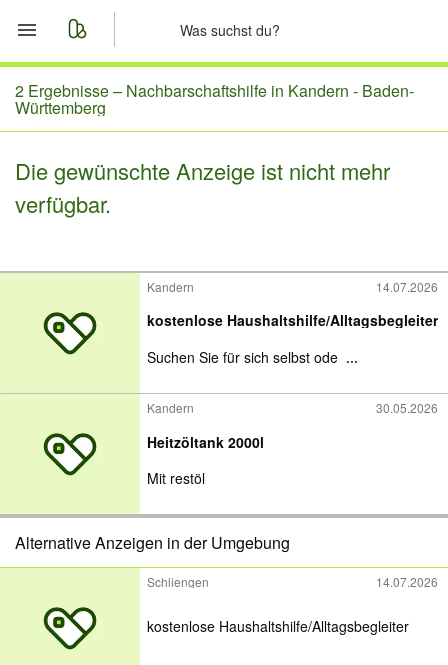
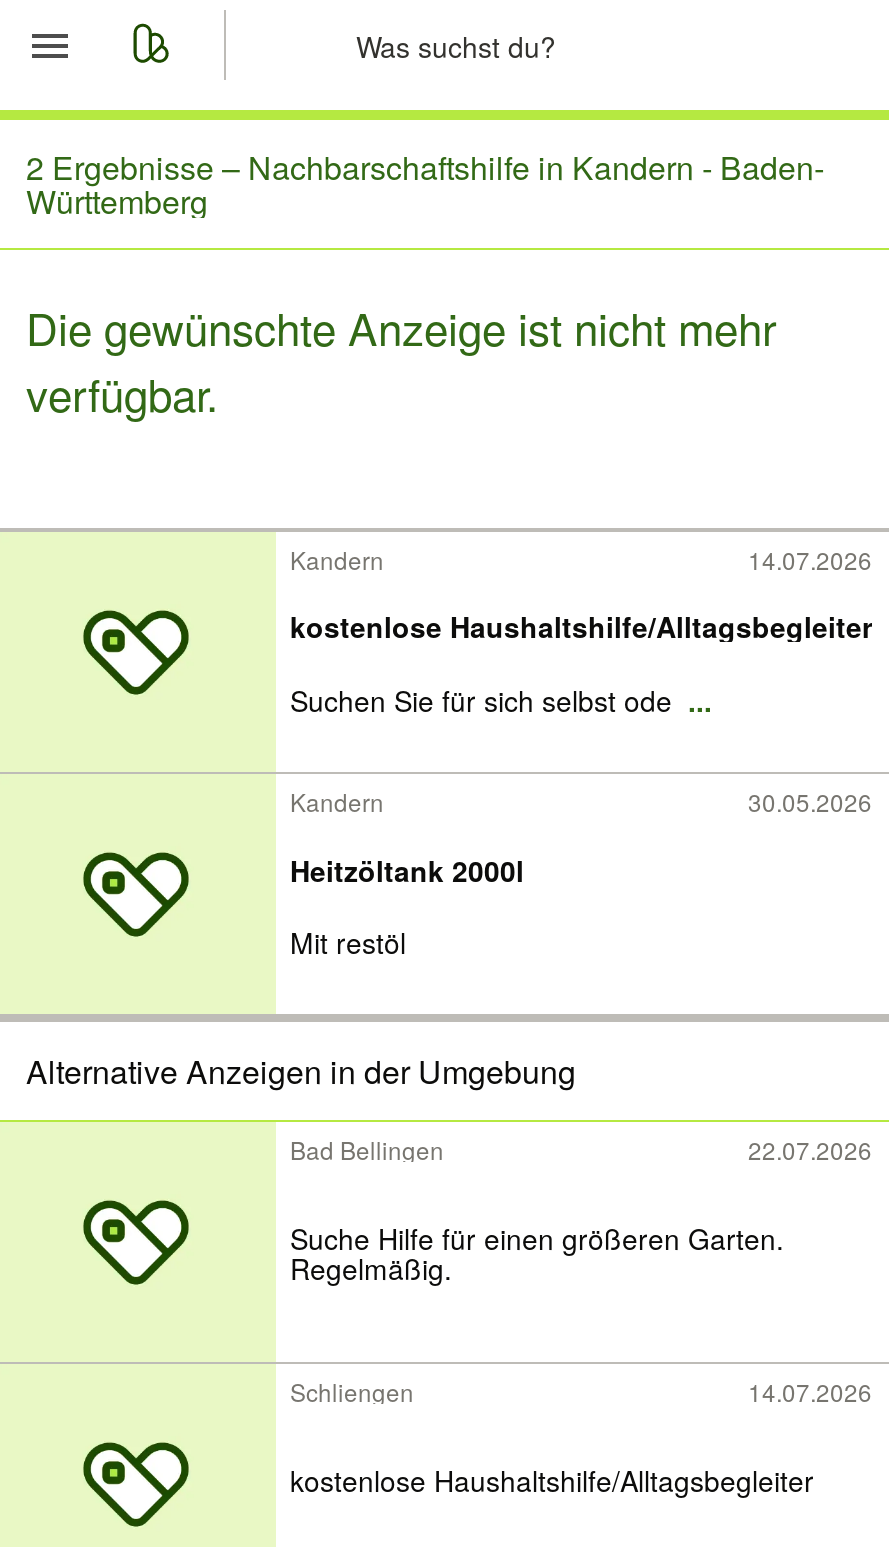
none -> [290,1132,872,1288] Bad Bellingen | 22.07.2026 | Suche Hilfe für einen größeren Garten. | Regelmäßig.

